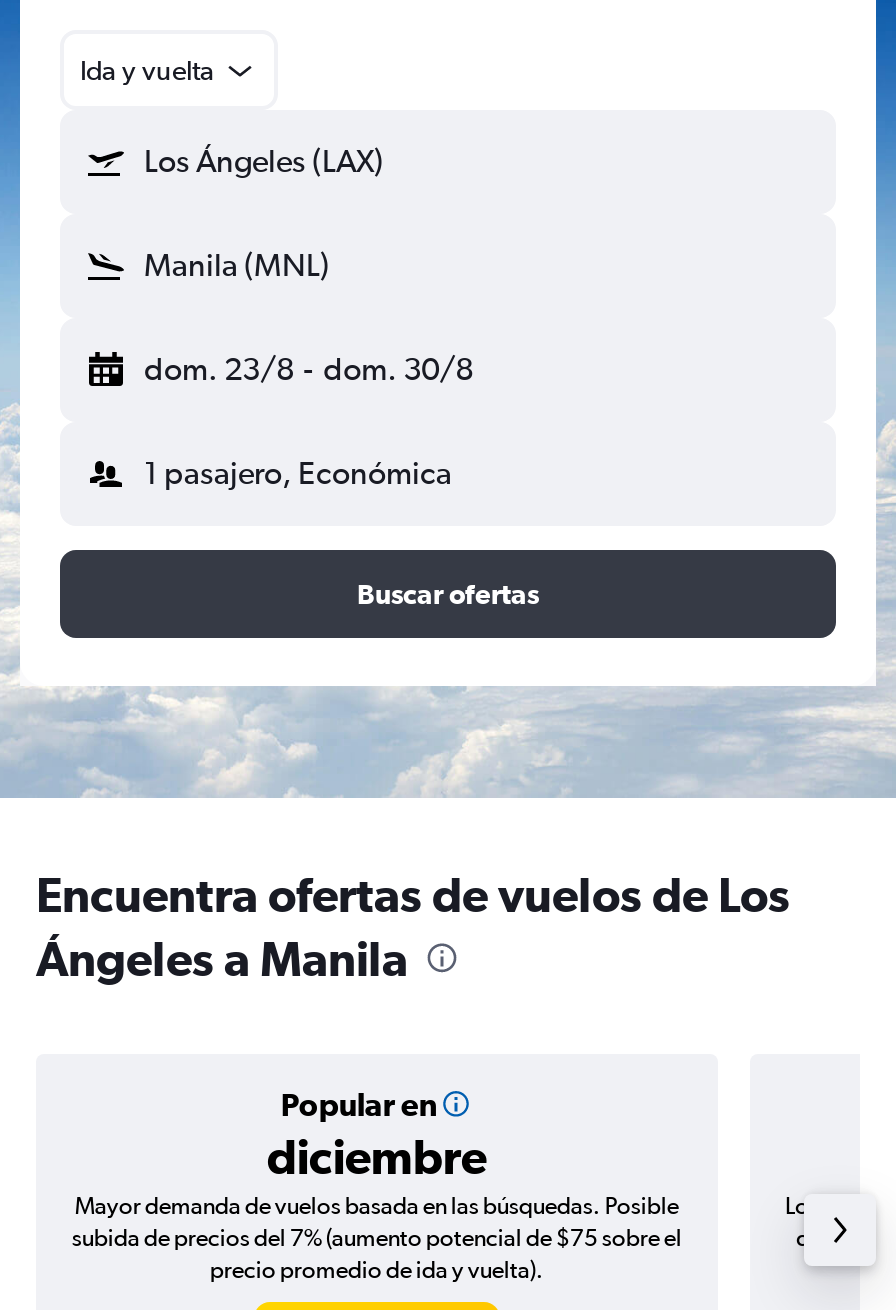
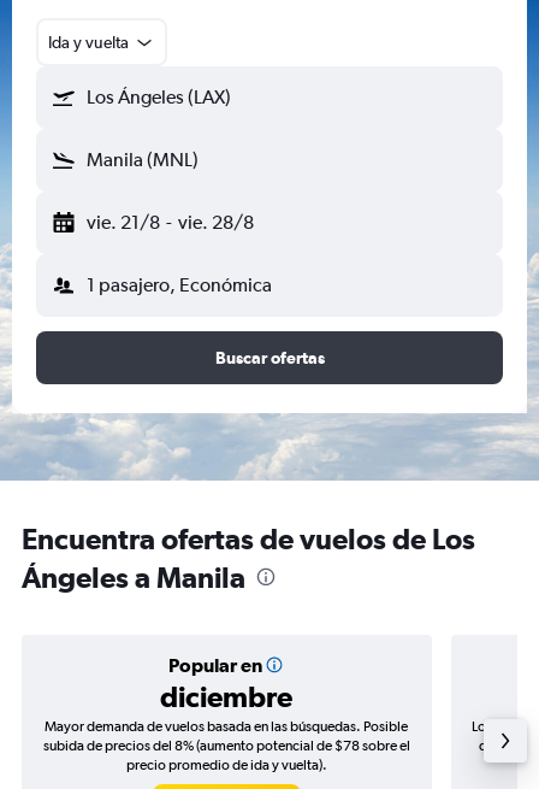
[144,350,473,388] dom. 23/8 - dom. 30/8 -> [87,211,253,234] vie. 21/8 - vie. 28/8
[72,1224,682,1252] subida de precios del 7% (aumento potencial de $75 sobre el -> [43,737,410,754] subida de precios del 8% (aumento potencial de $78 sobre el

